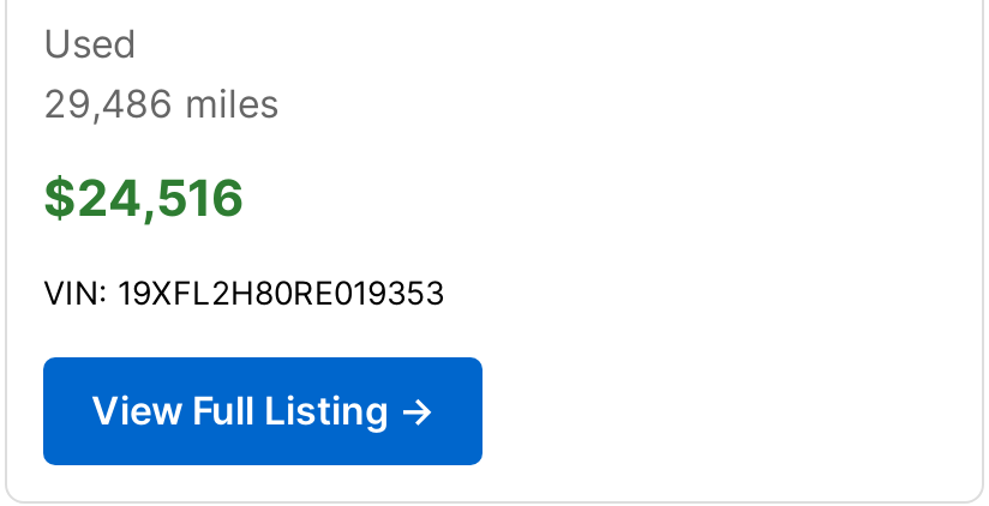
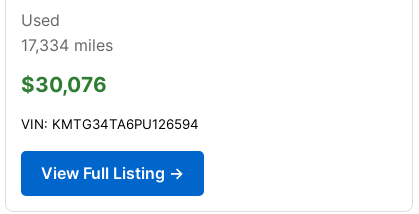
[43,79,278,127] 29,486 miles -> [21,35,113,55] 17,334 miles
[43,168,245,228] $24,516 -> [21,72,107,97] $30,076
[43,273,444,312] VIN: 19XFL2H80RE019353 -> [21,116,199,132] VIN: KMTG34TA6PU126594

